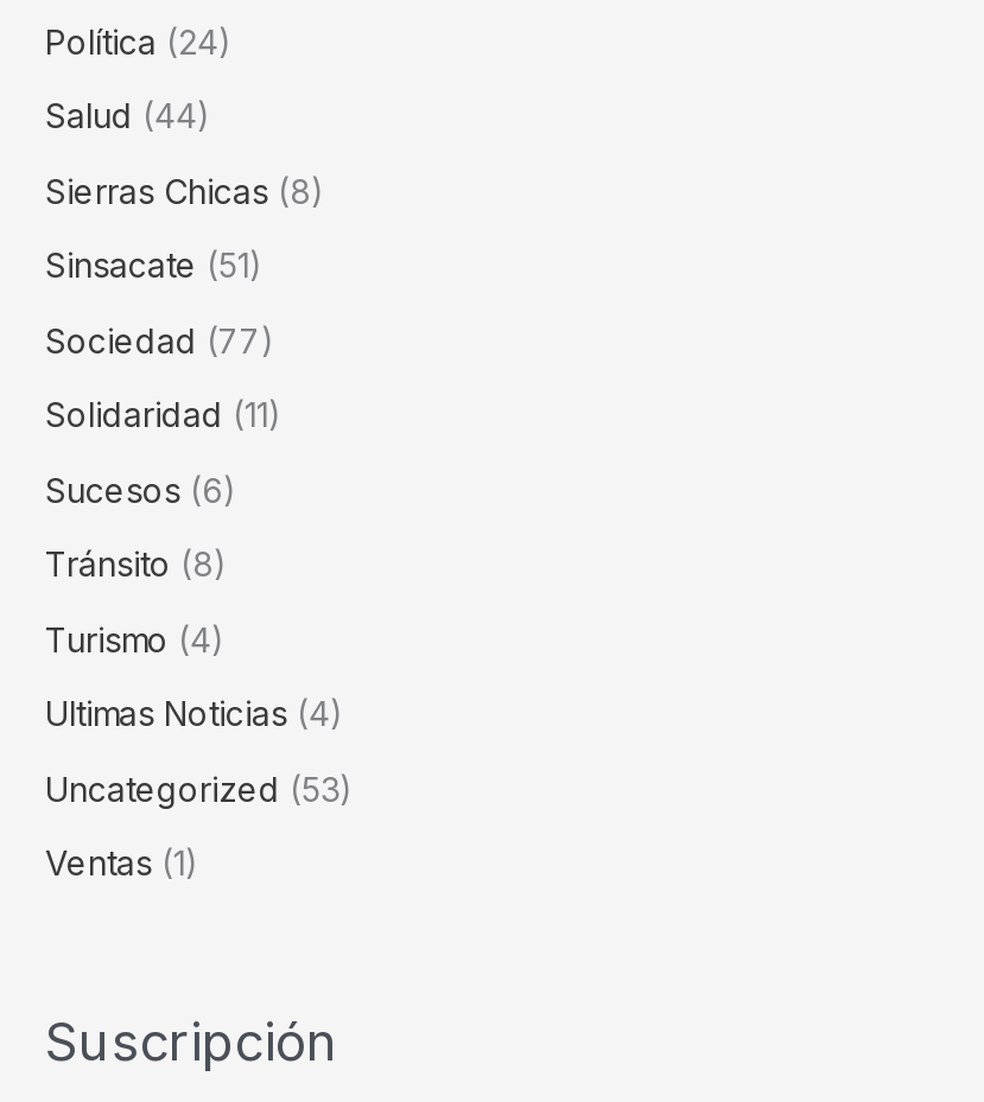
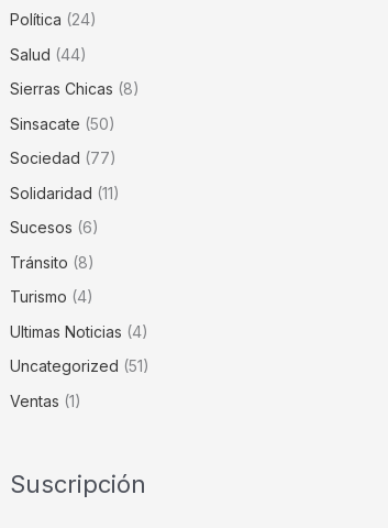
[45,245,264,285] Sinsacate (51) -> [10,114,115,133] Sinsacate (50)
[45,768,354,808] Uncategorized (53) -> [10,357,149,375] Uncategorized (51)

